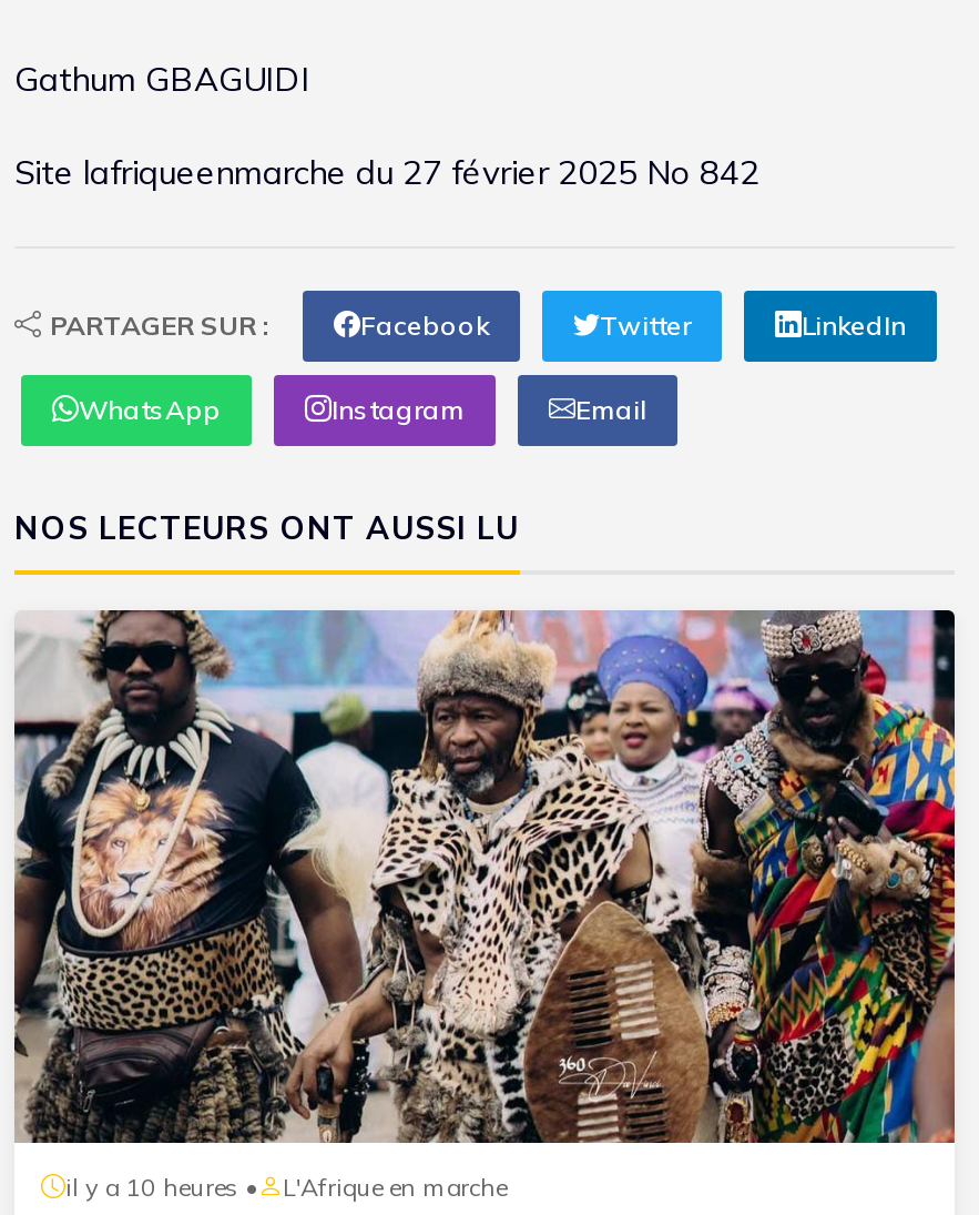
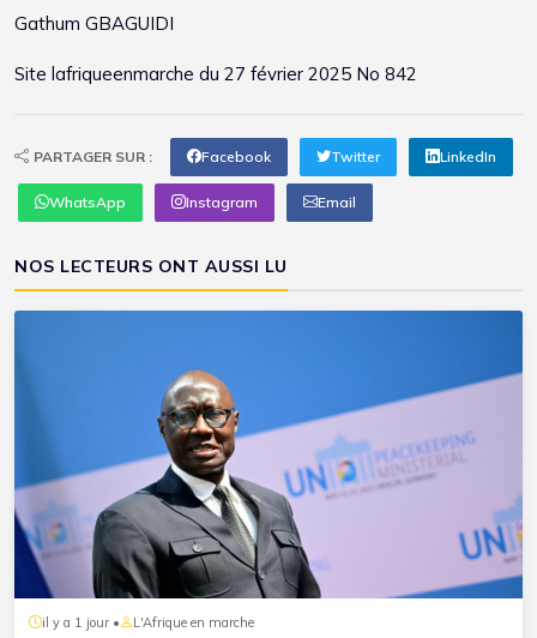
[12,608,957,1202] [image] | il y a 10 heures • L'Afrique en marche -> [13,309,524,630] [image] | il y a 1 jour • L'Afrique en marche

